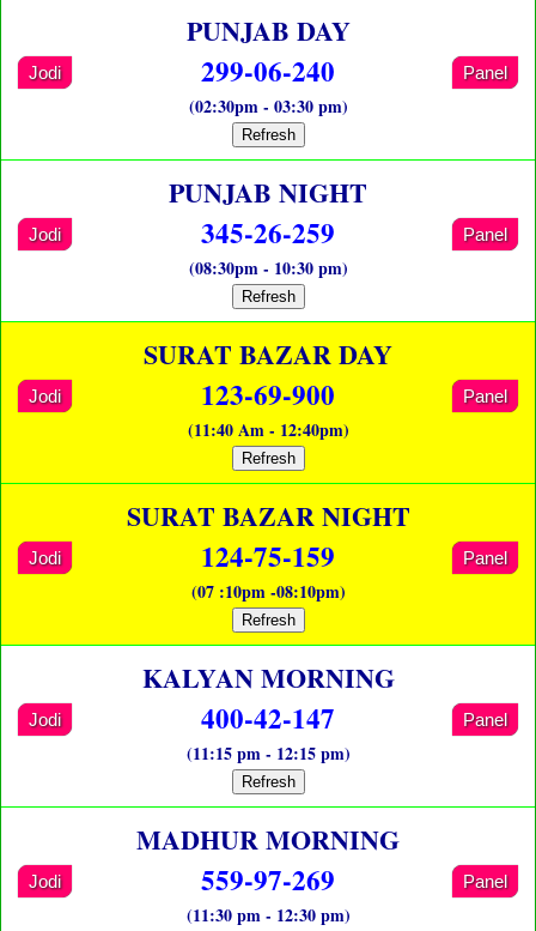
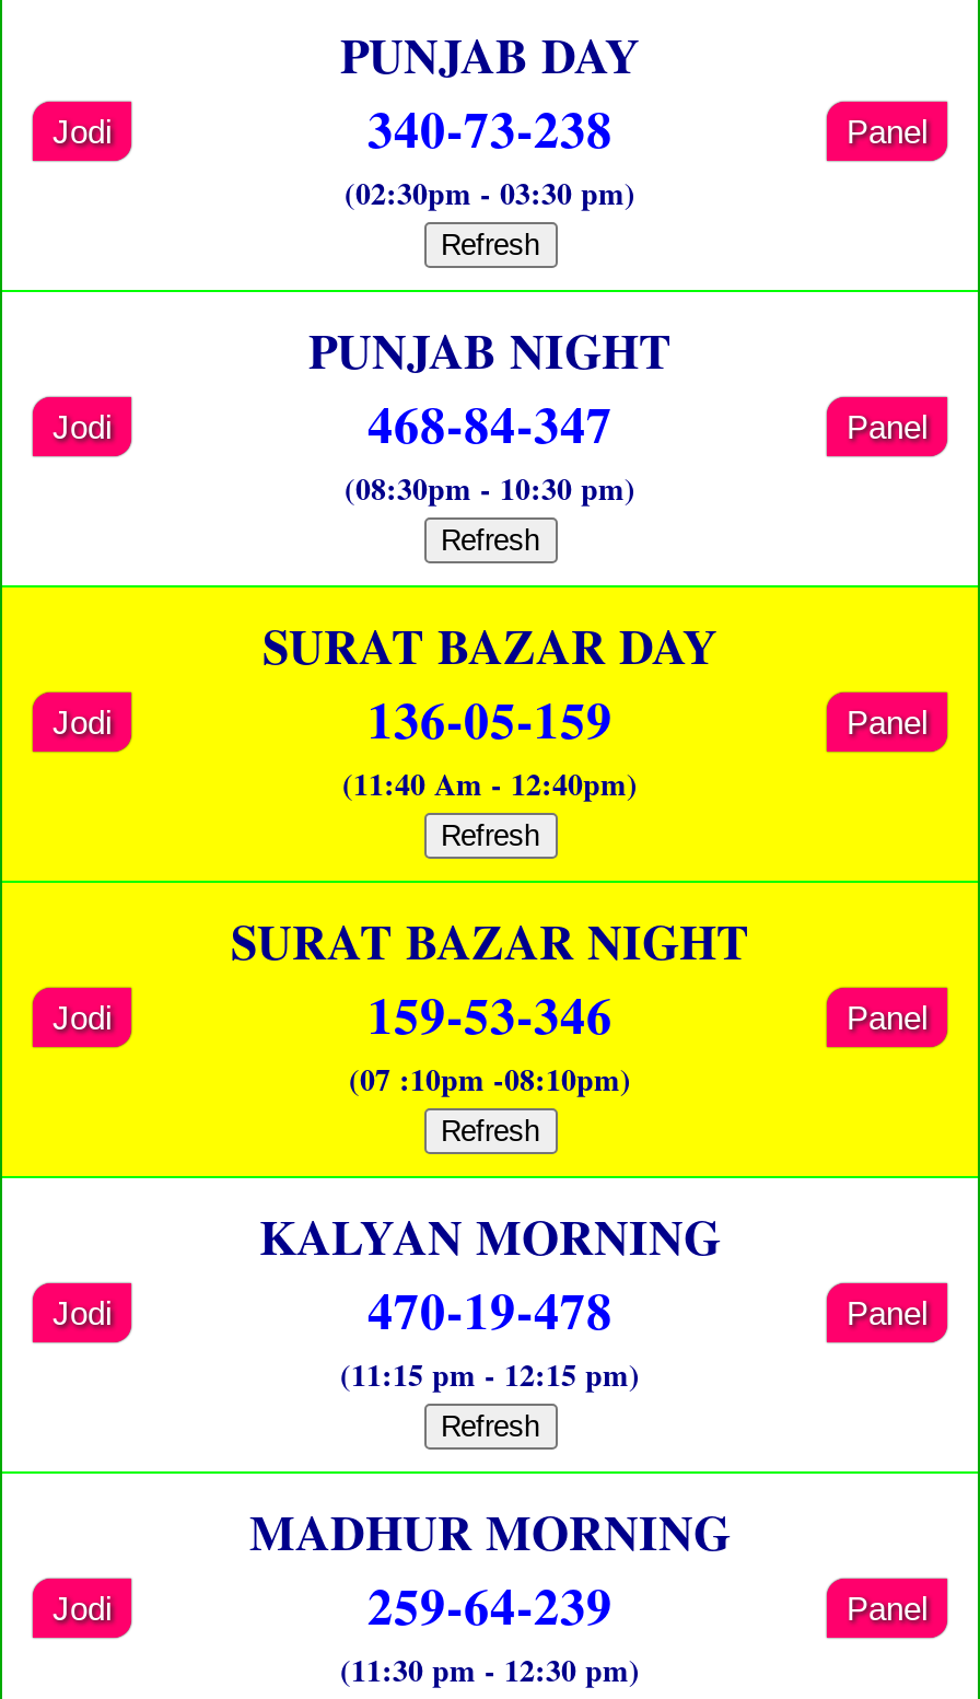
[201,50,335,91] 299-06-240 -> [367,90,612,165] 340-73-238
[201,212,335,253] 345-26-259 -> [367,386,612,460] 468-84-347
[201,374,335,414] 123-69-900 -> [367,681,612,756] 136-05-159
[201,535,335,576] 124-75-159 -> [367,977,612,1051] 159-53-346
[201,697,335,738] 400-42-147 -> [367,1272,612,1346] 470-19-478
[201,859,335,900] 559-97-269 -> [367,1567,612,1642] 259-64-239

